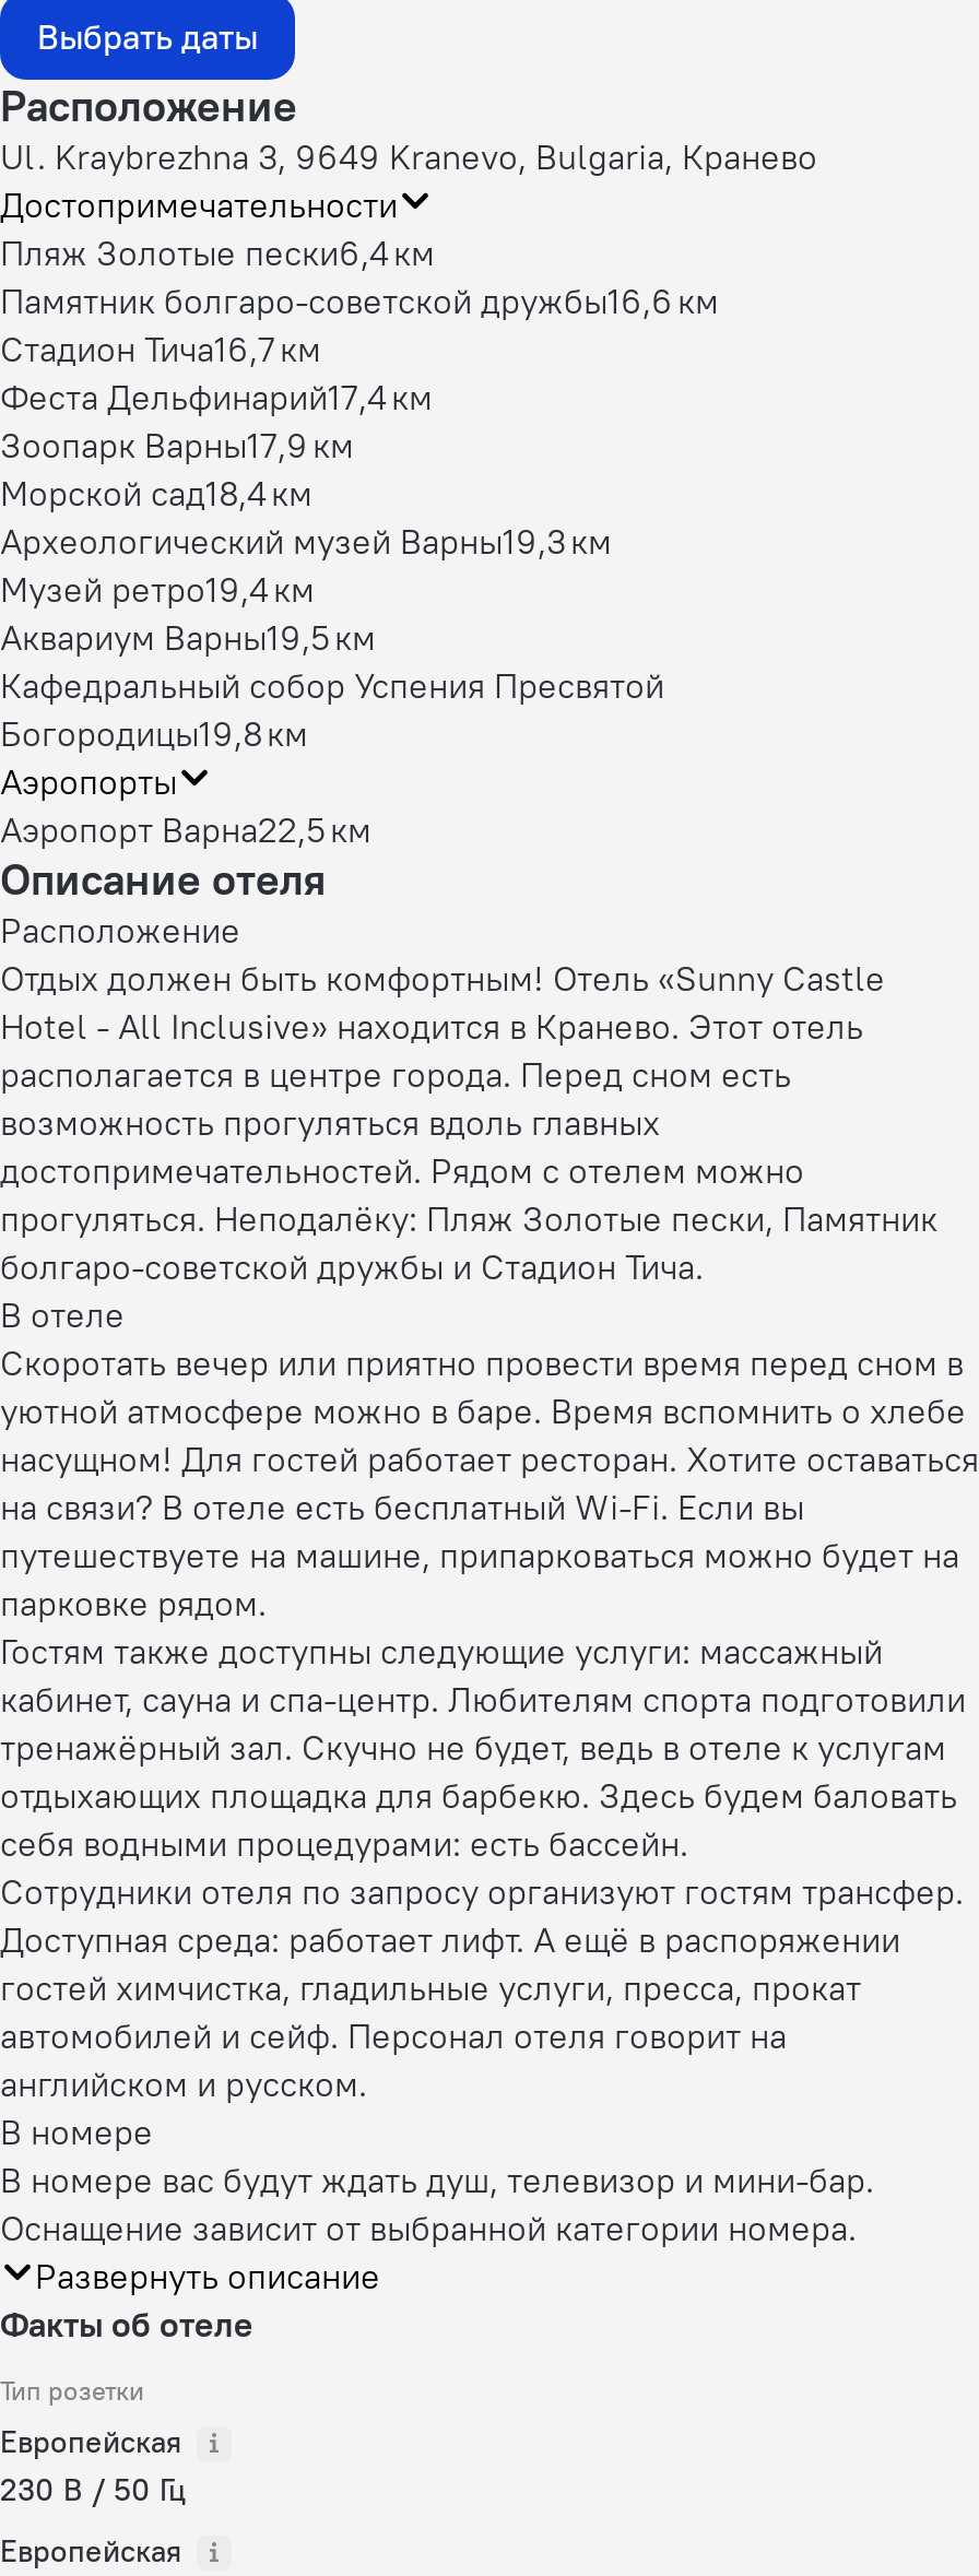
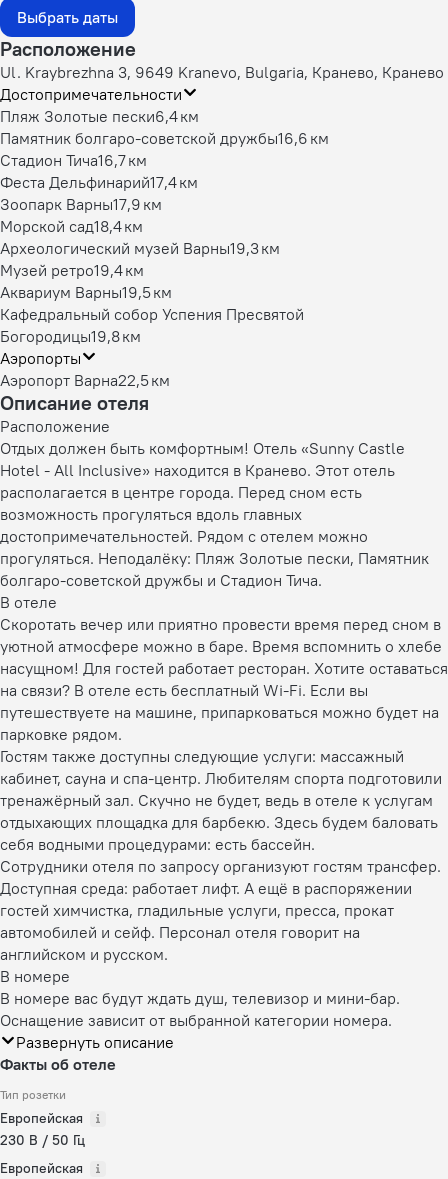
[0,135,817,179] Ul. Kraybrezhna 3, 9649 Kranevo, Bulgaria, Кранево -> [0,62,444,82] Ul. Kraybrezhna 3, 9649 Kranevo, Bulgaria, Кранево, Кранево

